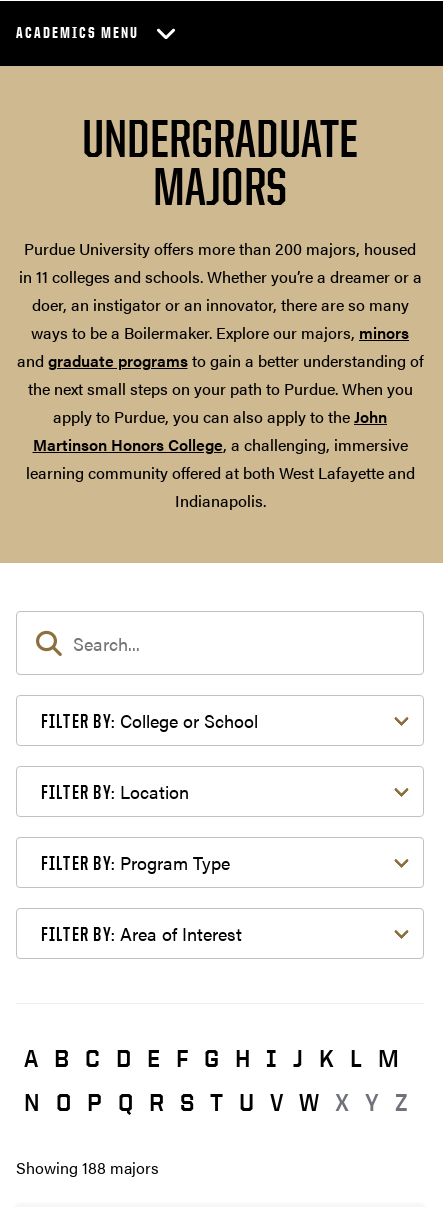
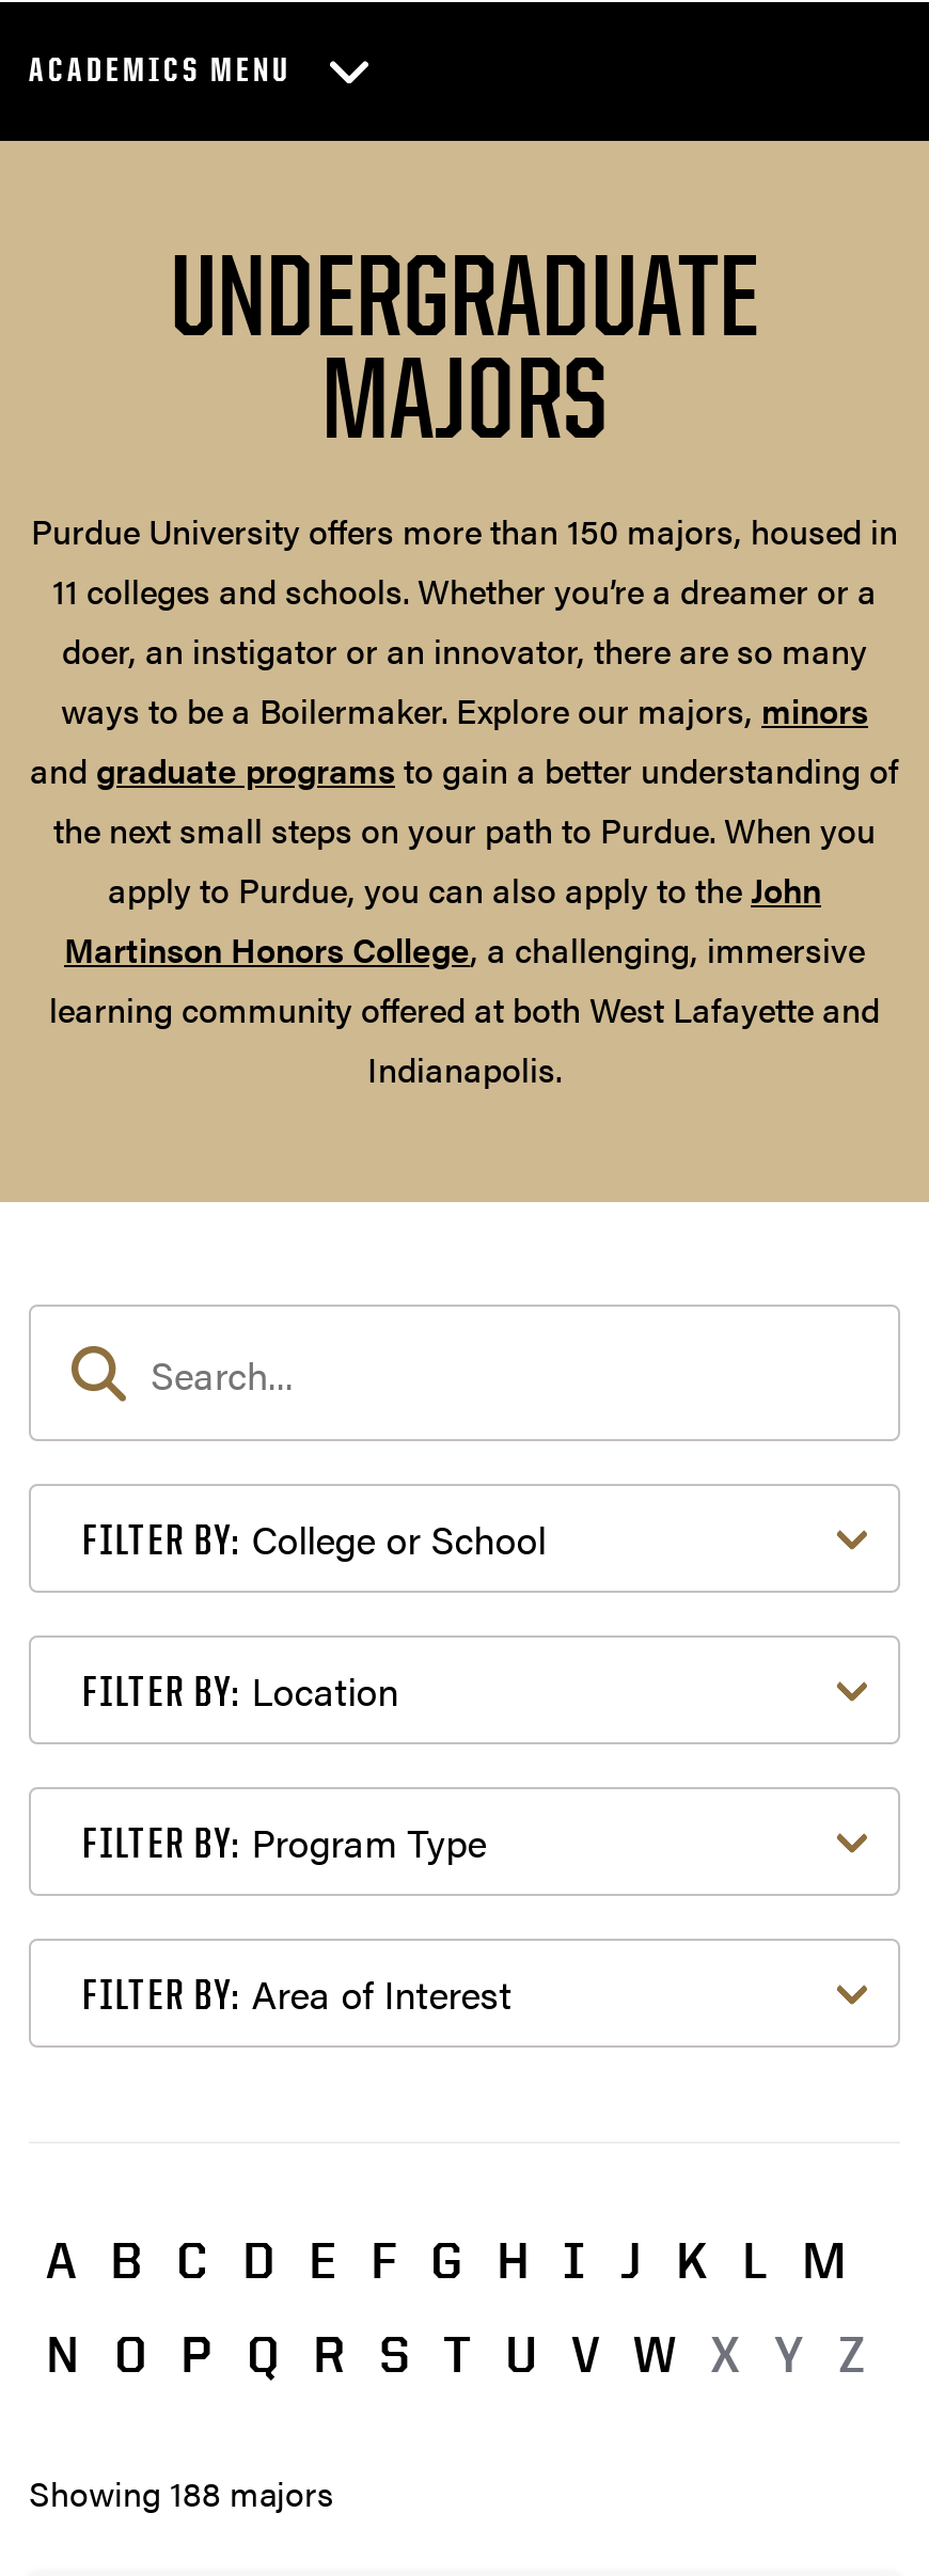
[18,237,421,288] Purdue University offers more than 200 majors, housed | in 11 colleges and schools. Whether you’re a dreamer or a -> [31,506,898,615] Purdue University offers more than 150 majors, housed in | 11 colleges and schools. Whether you’re a dreamer or a

